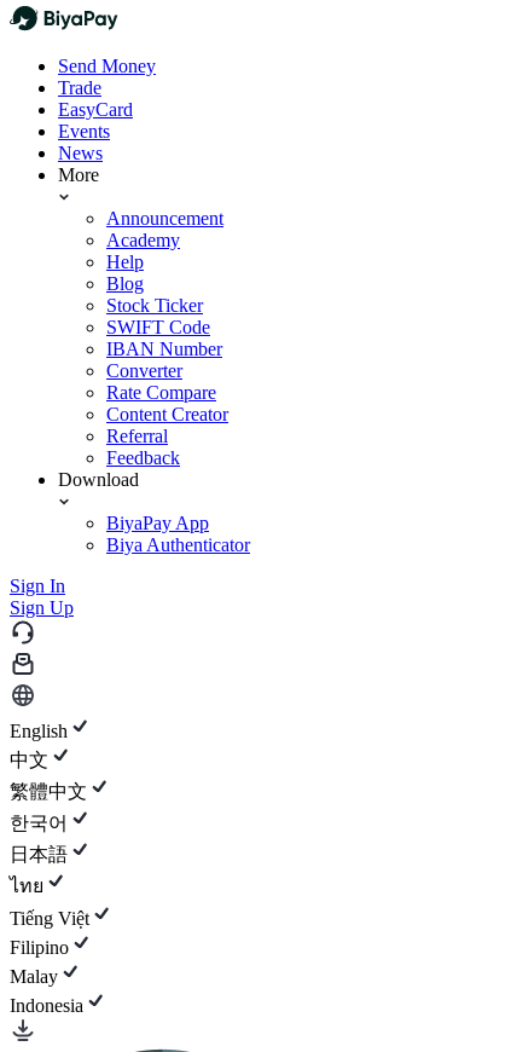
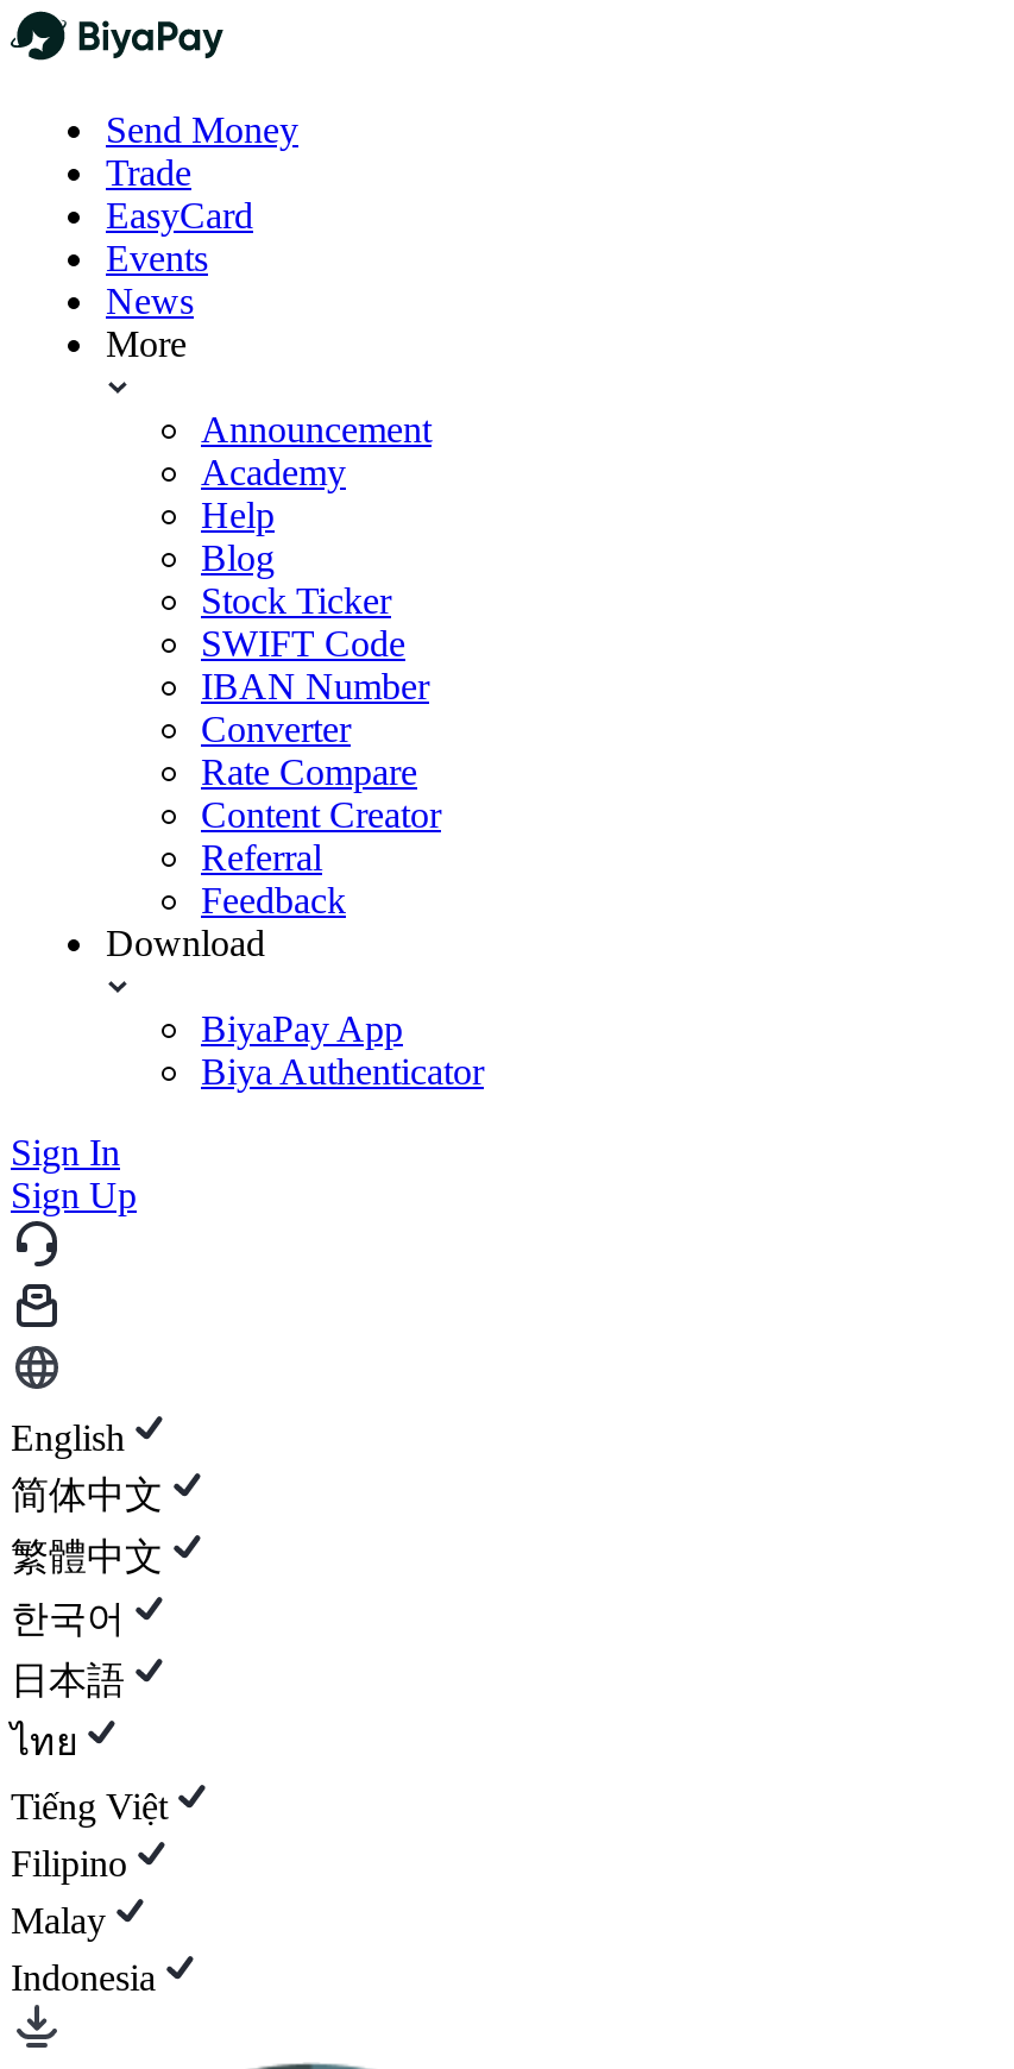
[10,750,48,770] 中文 -> [11,1474,163,1515] 简体中文

